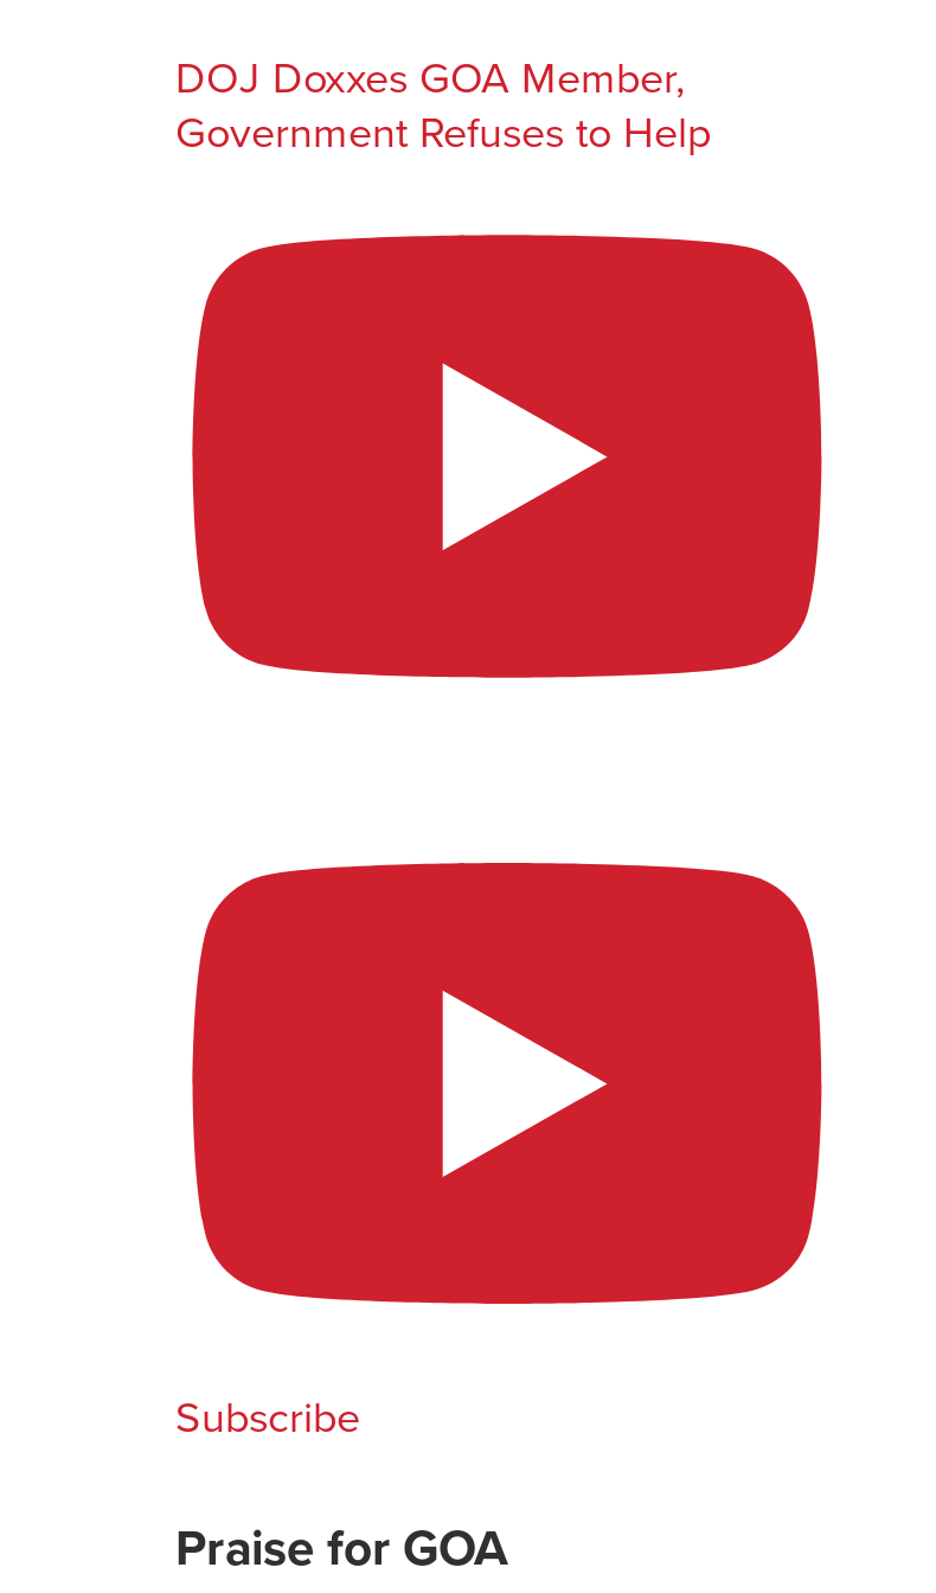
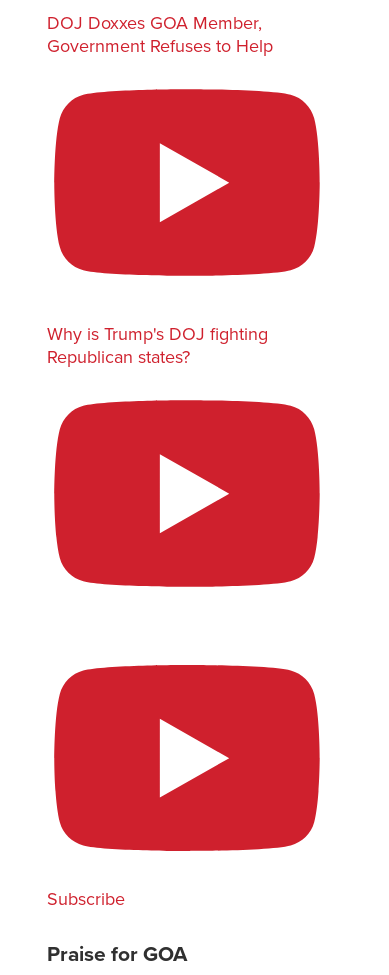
none -> [47,323,268,368] Why is Trump's DOJ fighting | Republican states?

